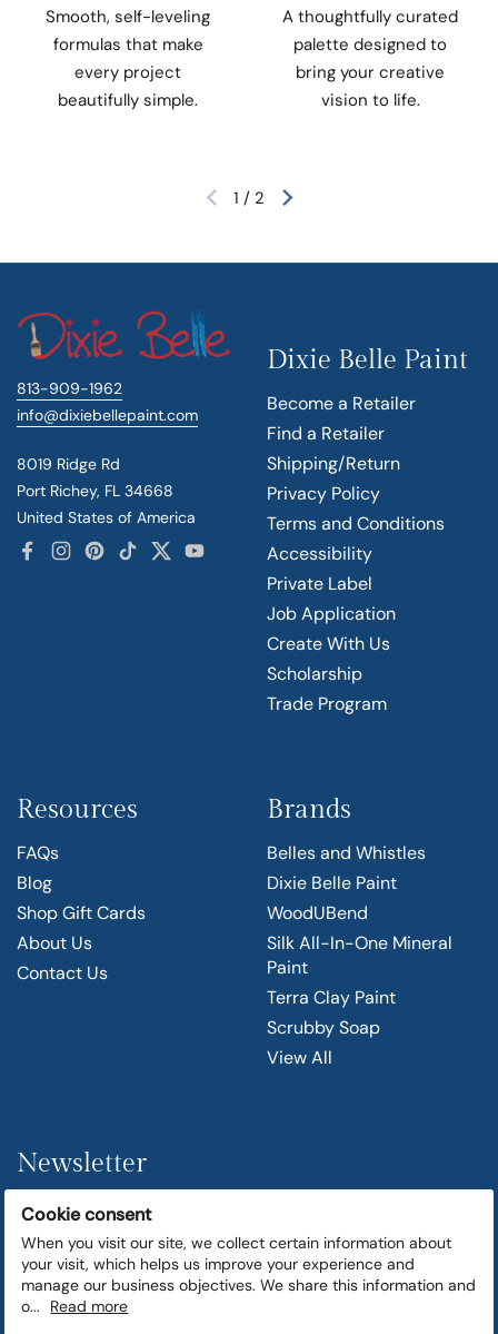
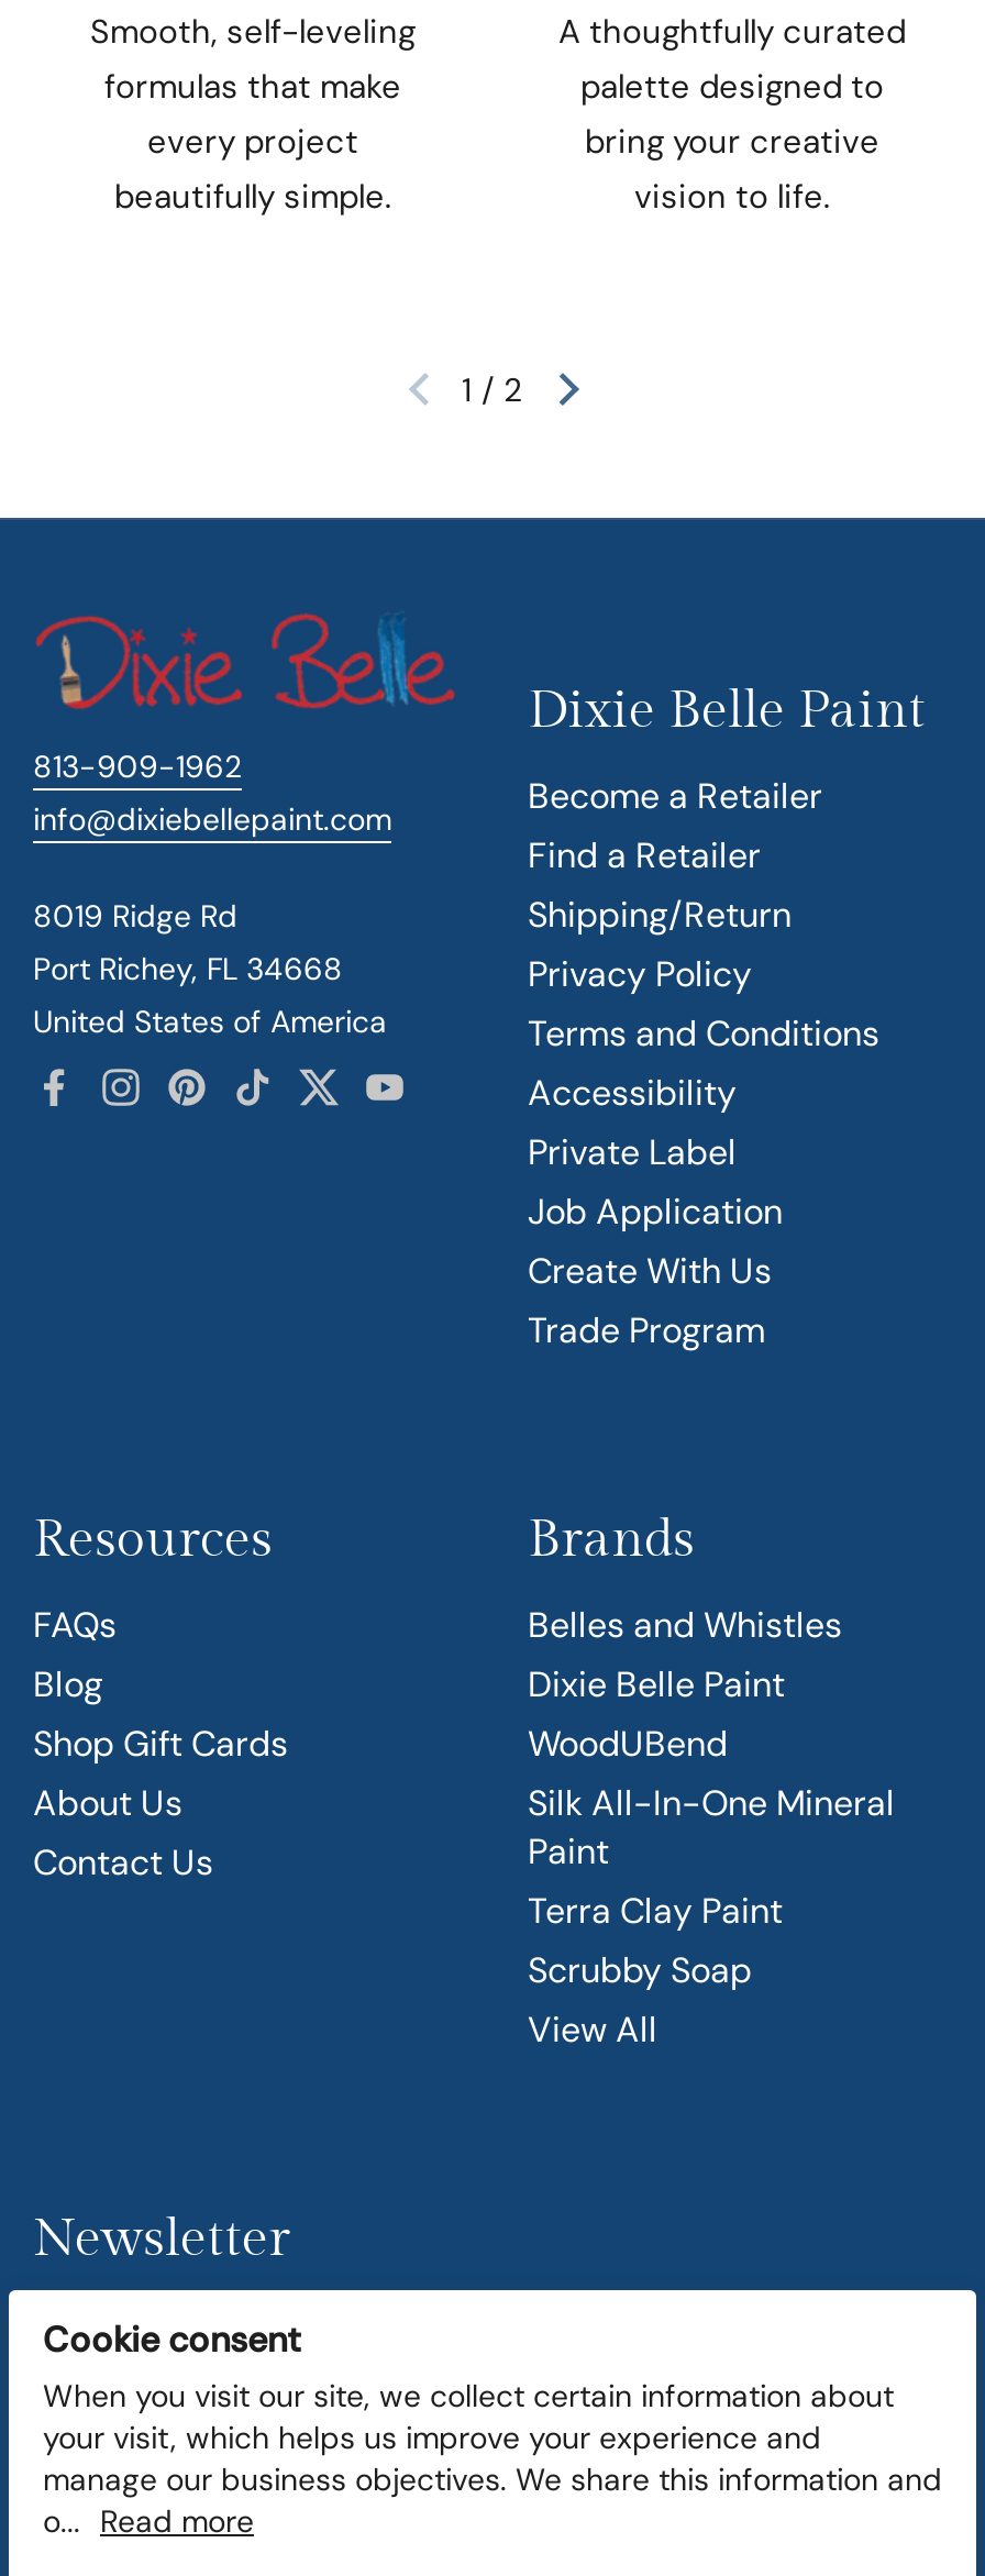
[267,662,362,685] Scholarship -> none

